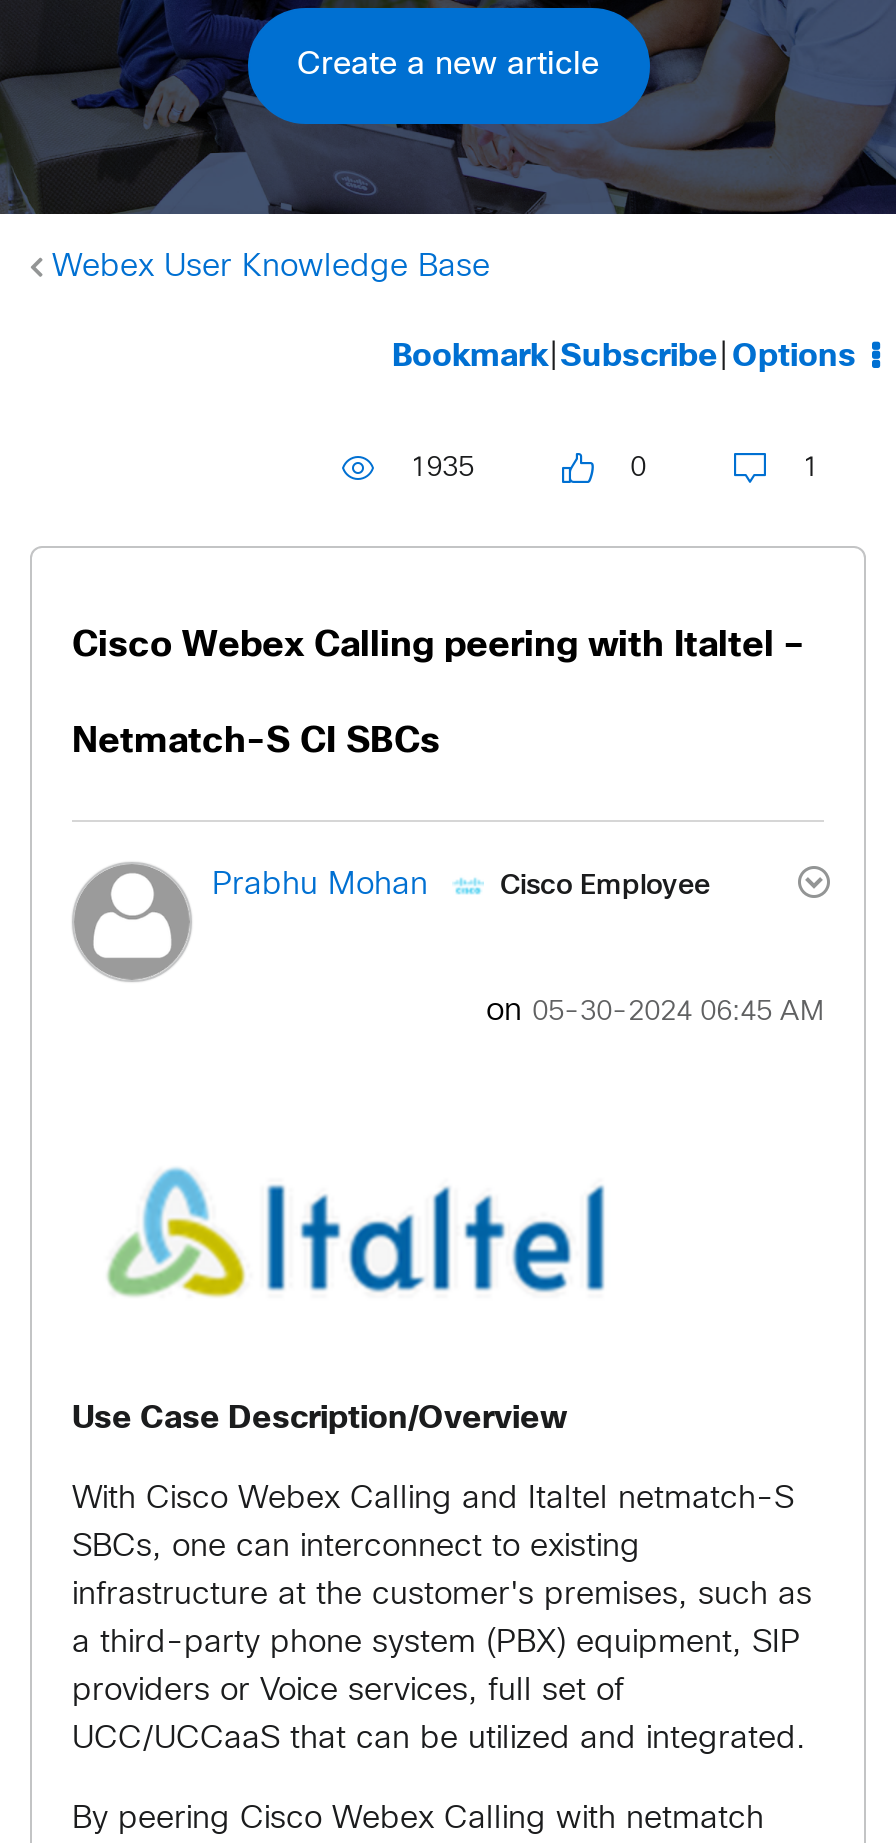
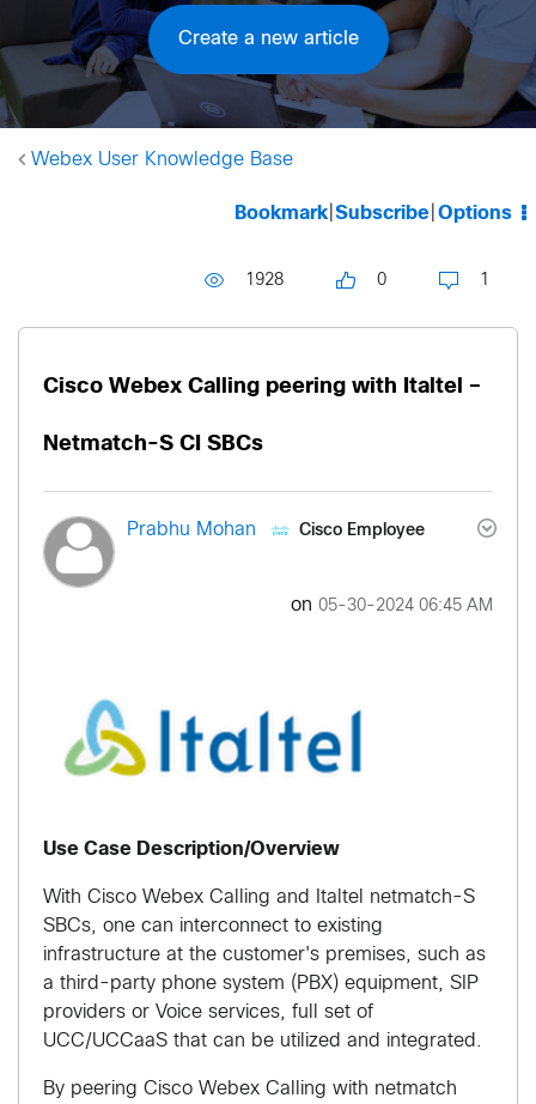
[410,456,474,482] 1935 -> [245,273,284,289] 1928

